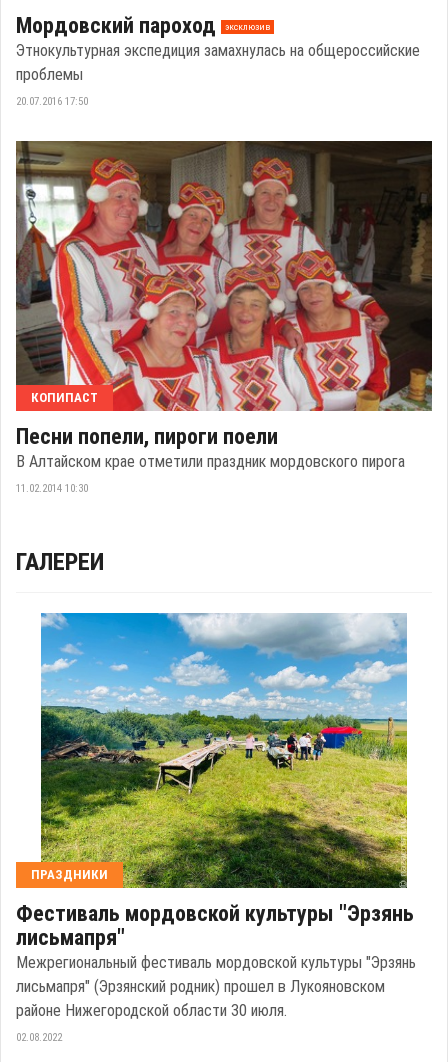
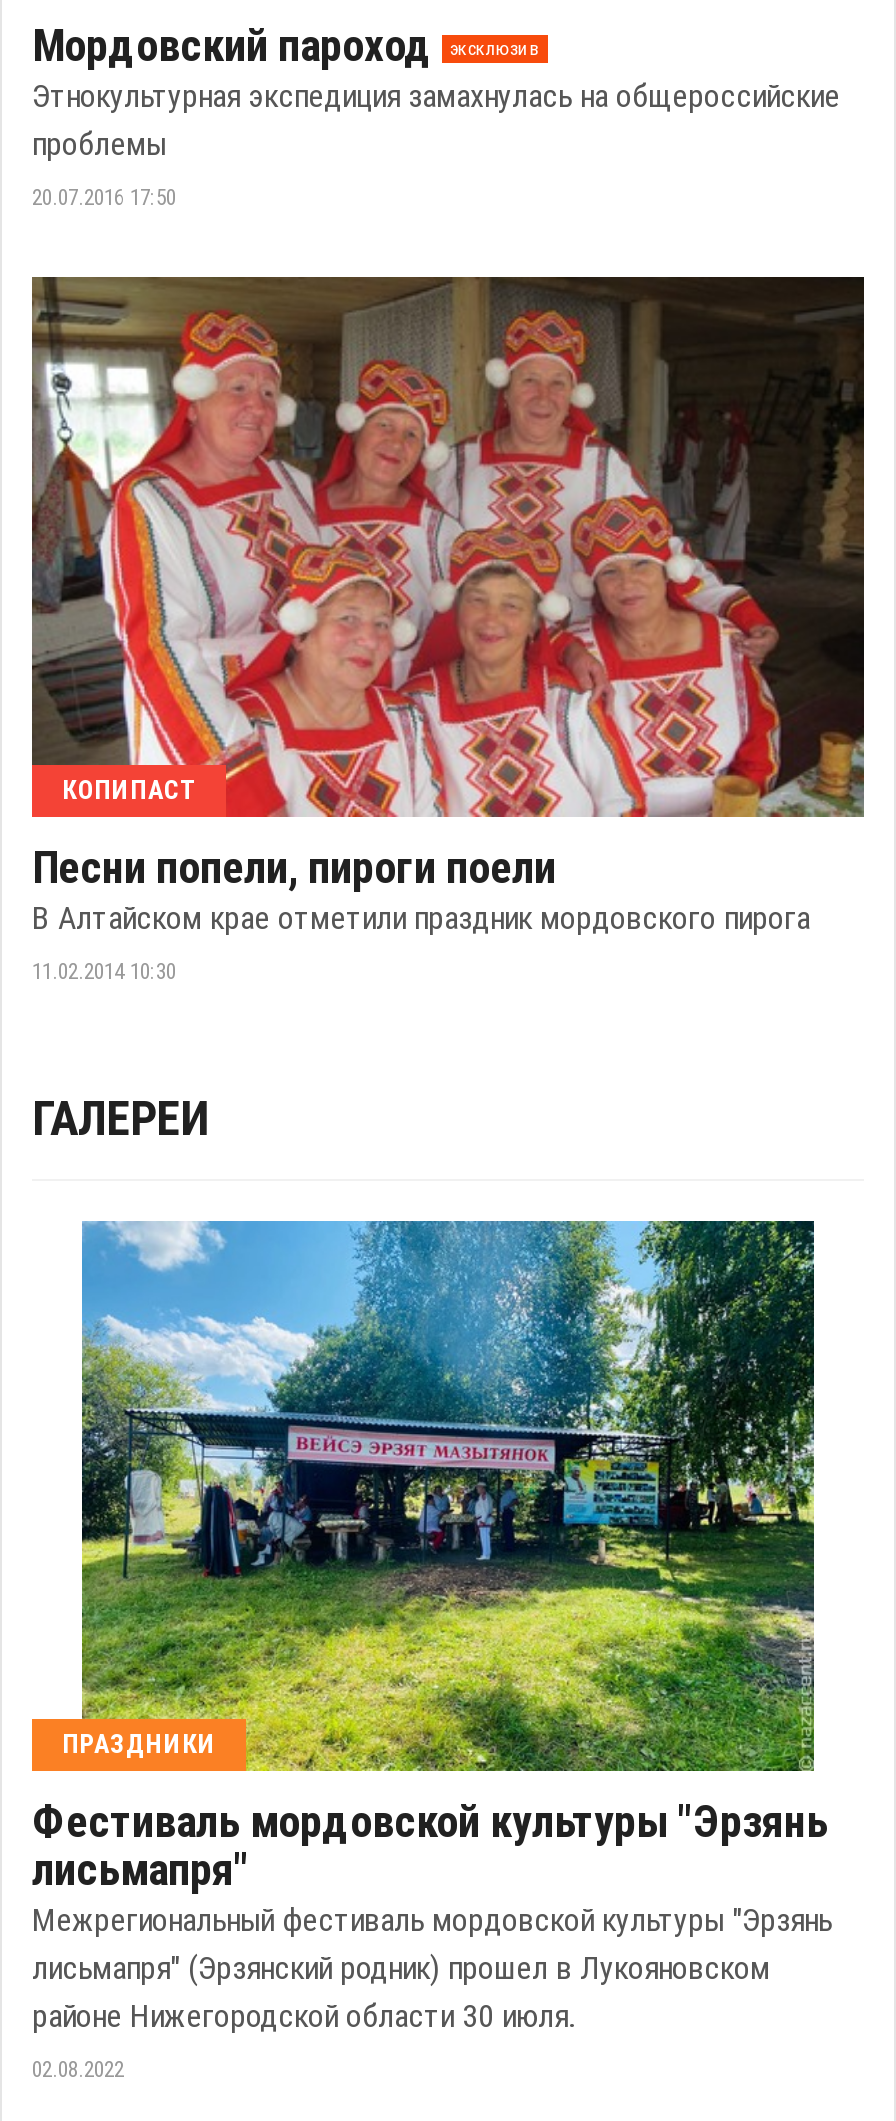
[40,612,408,889] [image] -> [80,1219,816,1773] [image]

